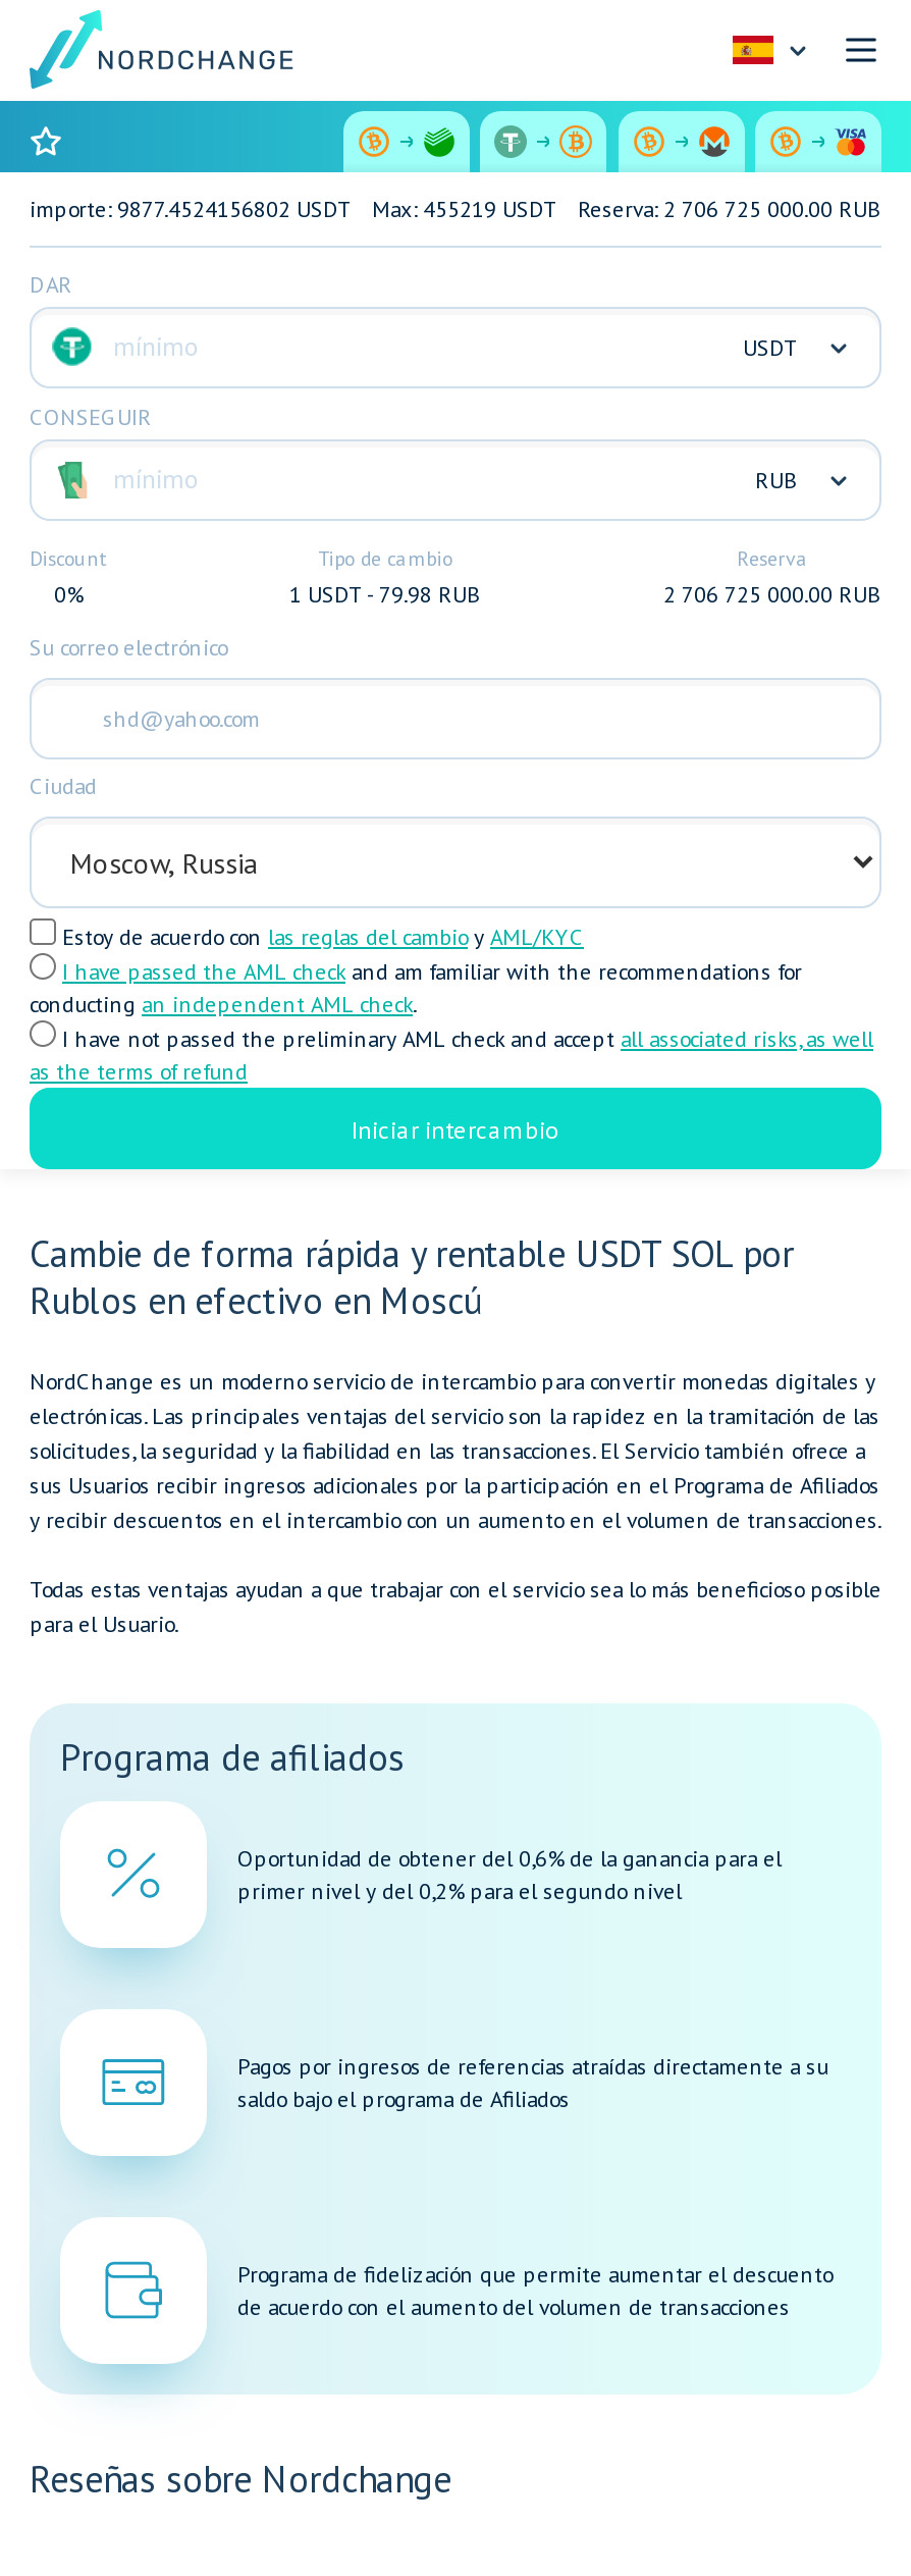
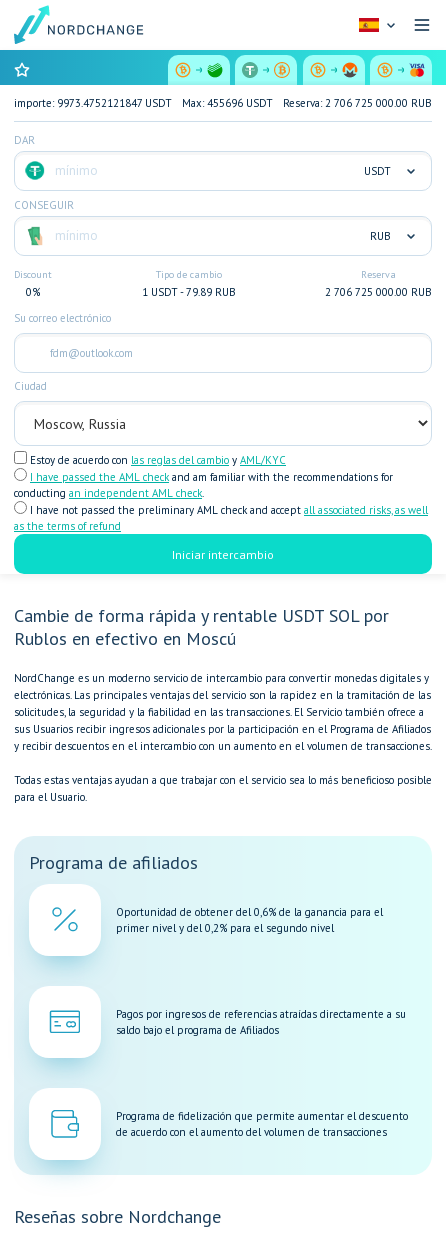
[30,195,352,223] importe: 9877.4524156802 USDT -> [14,96,172,110] importe: 9973.4752121847 USDT
[372,195,557,223] Max: 455219 USDT -> [182,96,273,110] Max: 455696 USDT
[289,580,481,609] 1 USDT - 79.98 RUB -> [141,285,235,299] 1 USDT - 79.89 RUB

